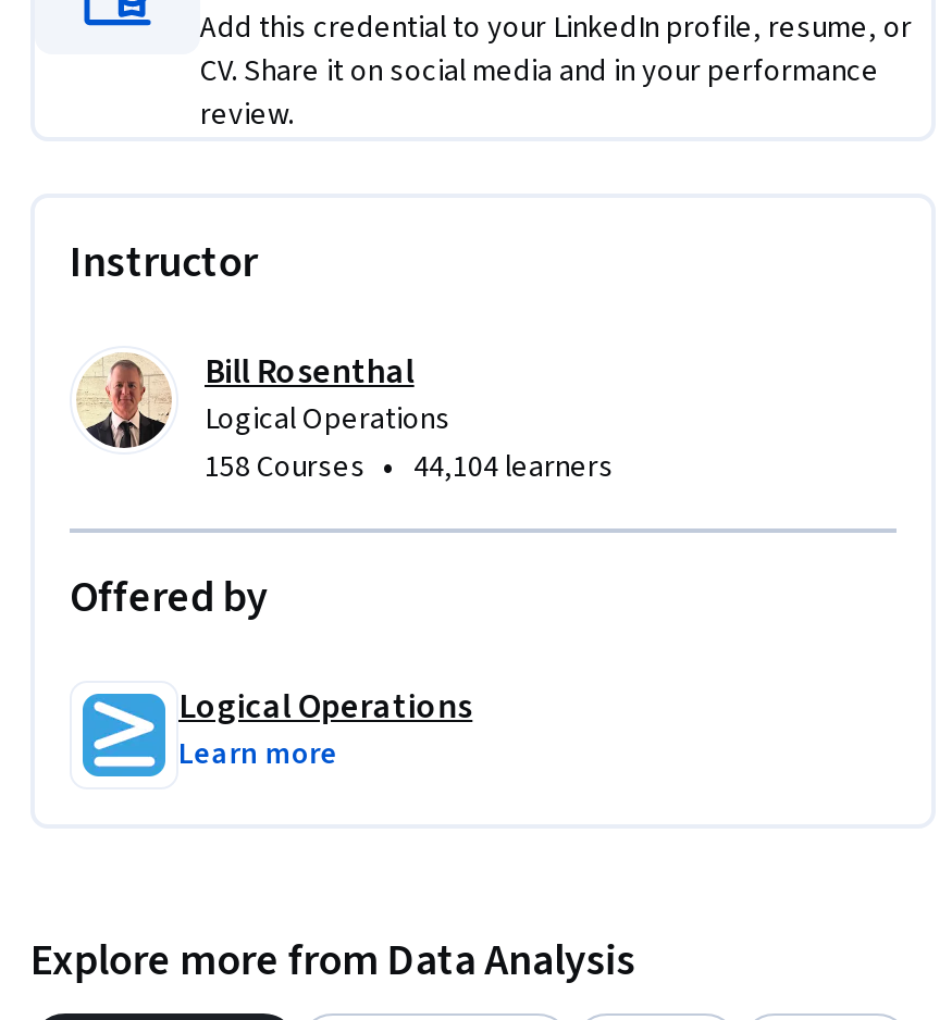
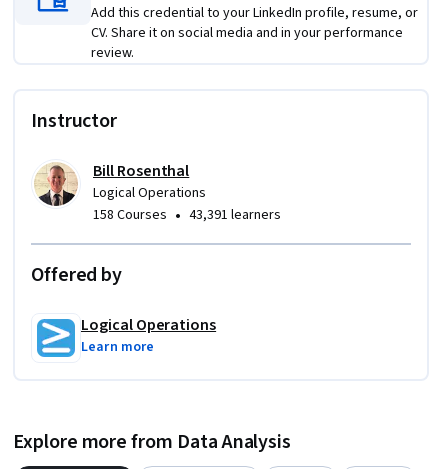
[205,444,614,492] 158 Courses • 44,104 learners -> [93,204,281,226] 158 Courses • 43,391 learners

